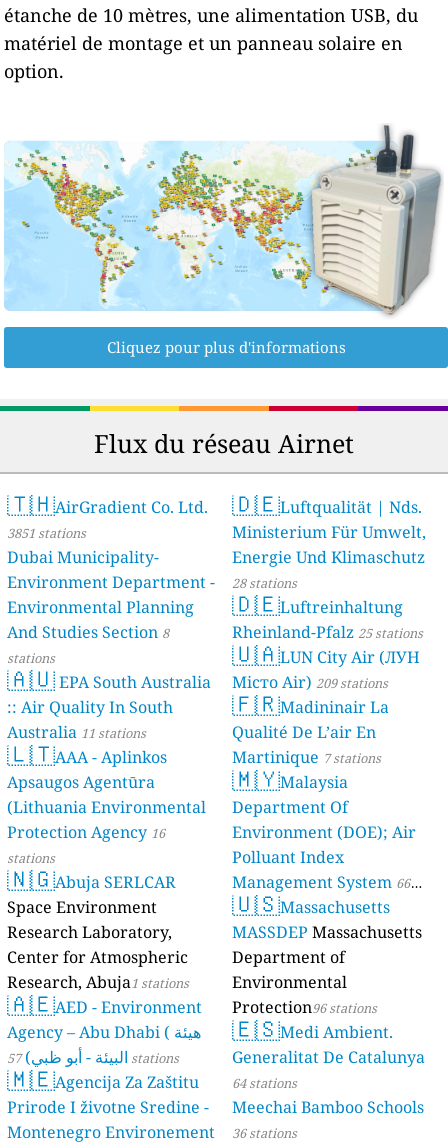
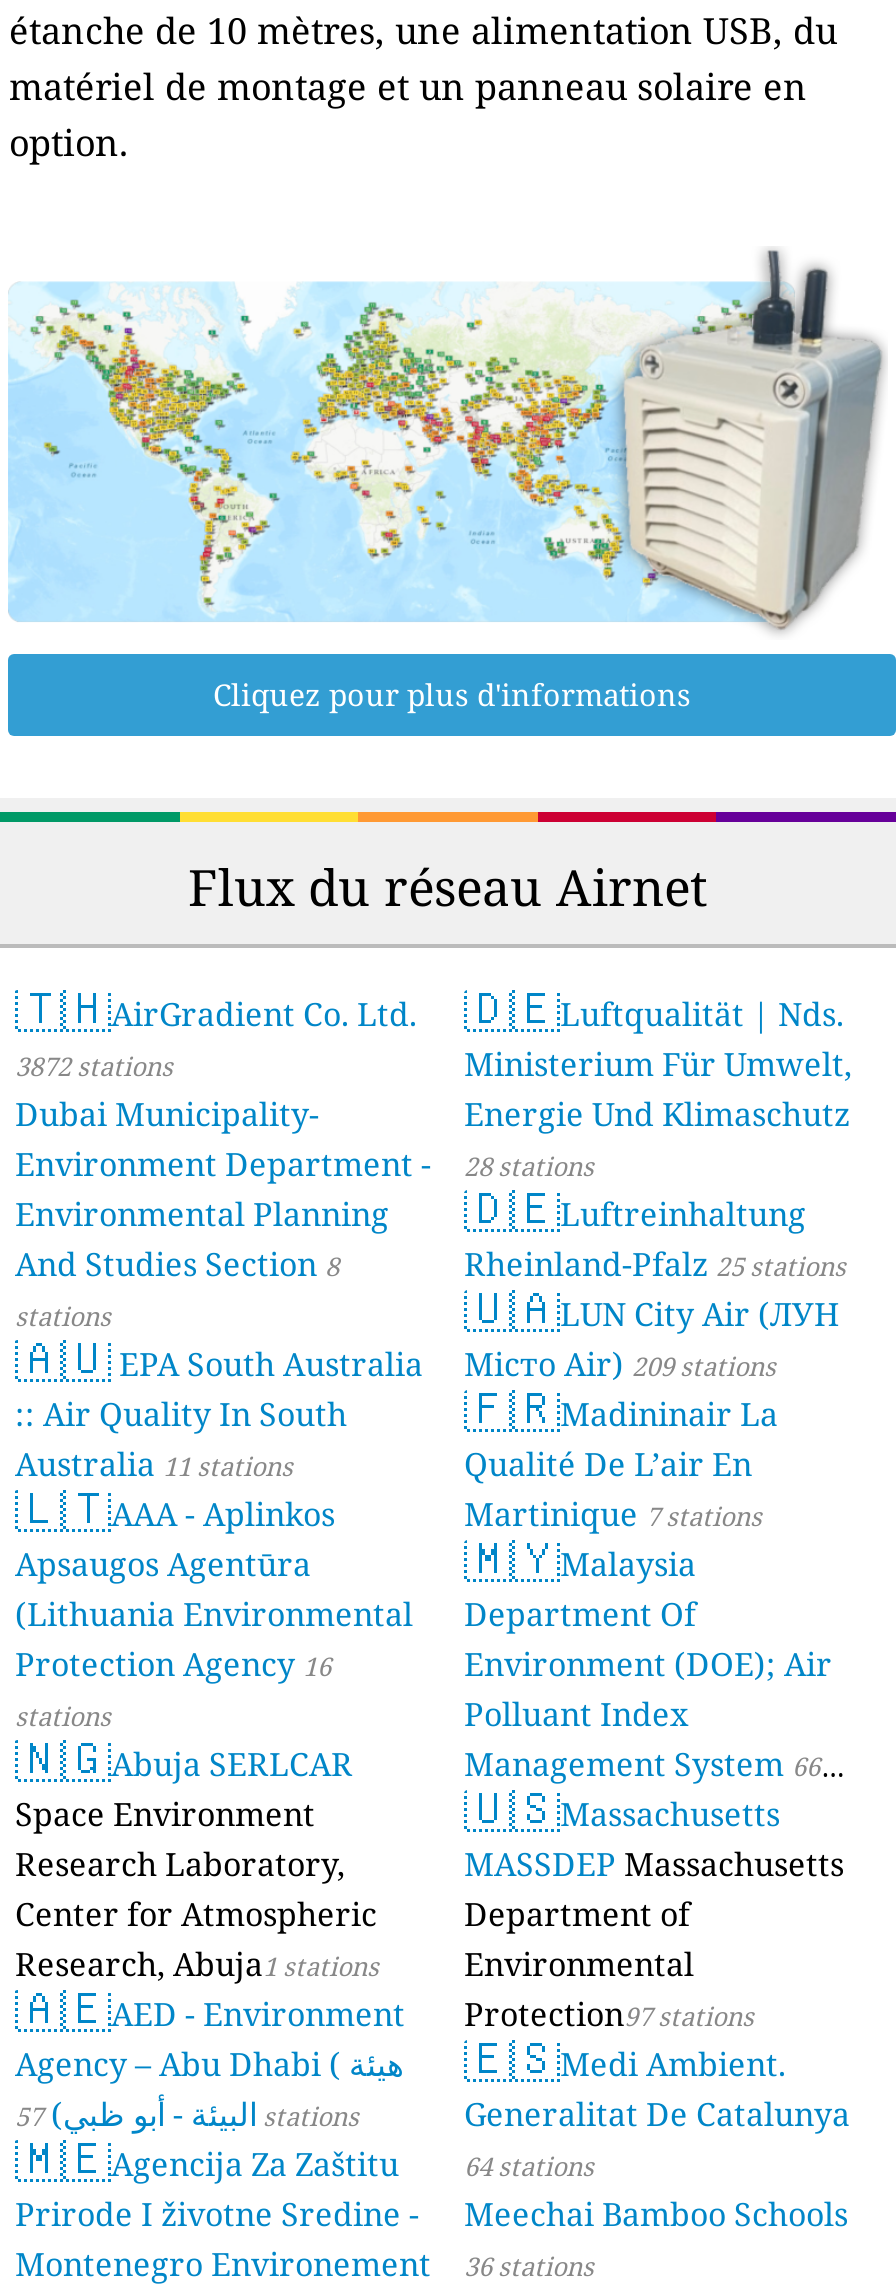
[7,524,86,542] 3851 stations -> [15,1049,173,1085] 3872 stations
[232,996,377,1018] Protection96 stations -> [464,1993,754,2037] Protection97 stations

